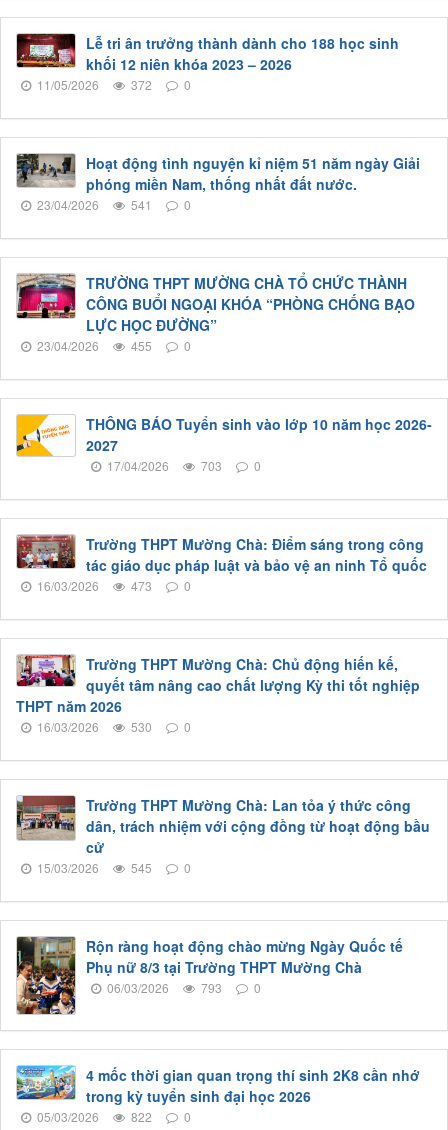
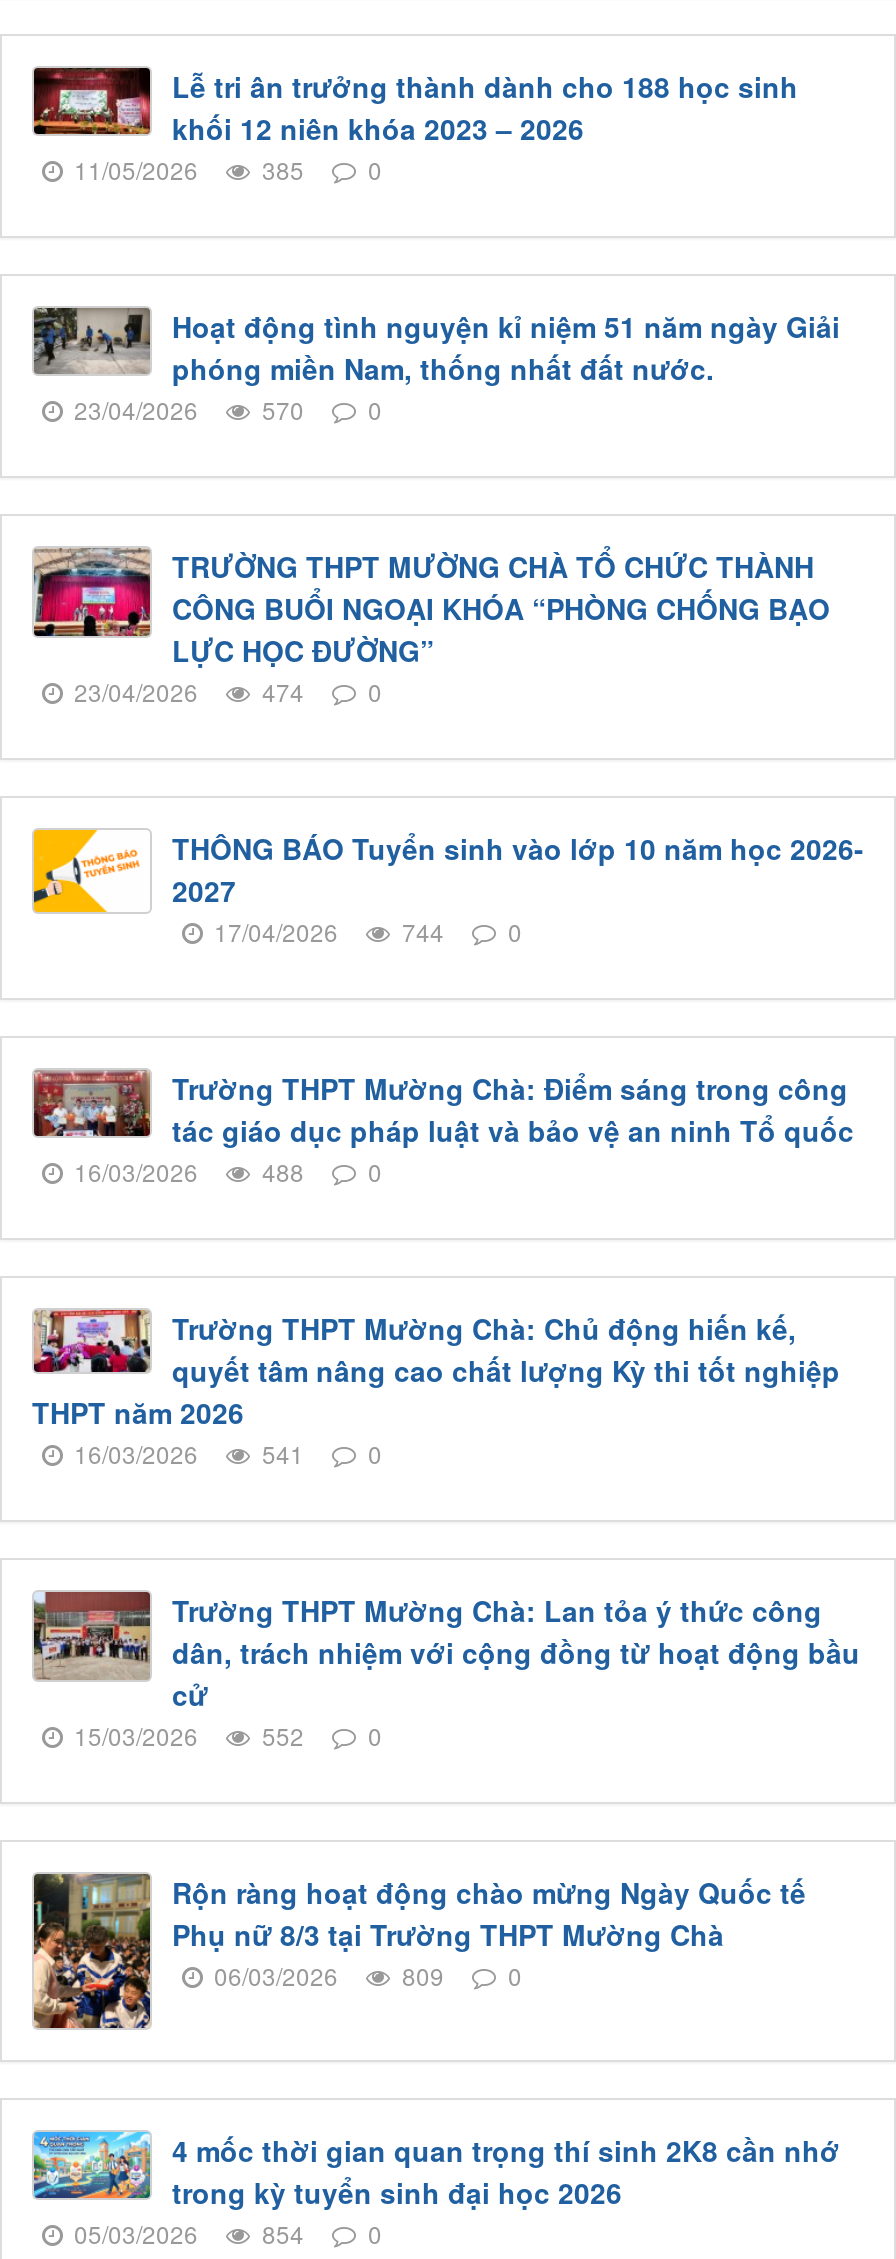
[34,76,191,93] 11/05/2026 372 0 -> [68,152,382,186] 11/05/2026 385 0
[34,196,191,213] 23/04/2026 541 0 -> [68,392,382,426] 23/04/2026 570 0
[34,337,191,354] 23/04/2026 455 0 -> [68,674,382,708] 23/04/2026 474 0
[104,457,261,474] 17/04/2026 703 0 -> [208,914,522,948] 17/04/2026 744 0
[34,577,191,594] 16/03/2026 473 0 -> [68,1154,382,1188] 16/03/2026 488 0
[34,718,191,735] 16/03/2026 530 0 -> [68,1436,382,1470] 16/03/2026 541 0
[34,859,191,876] 15/03/2026 545 0 -> [68,1718,382,1752] 15/03/2026 552 0
[104,979,261,996] 06/03/2026 793 0 -> [208,1958,522,1992] 06/03/2026 809 0
[34,1108,191,1125] 05/03/2026 822 0 -> [68,2216,382,2250] 05/03/2026 854 0

